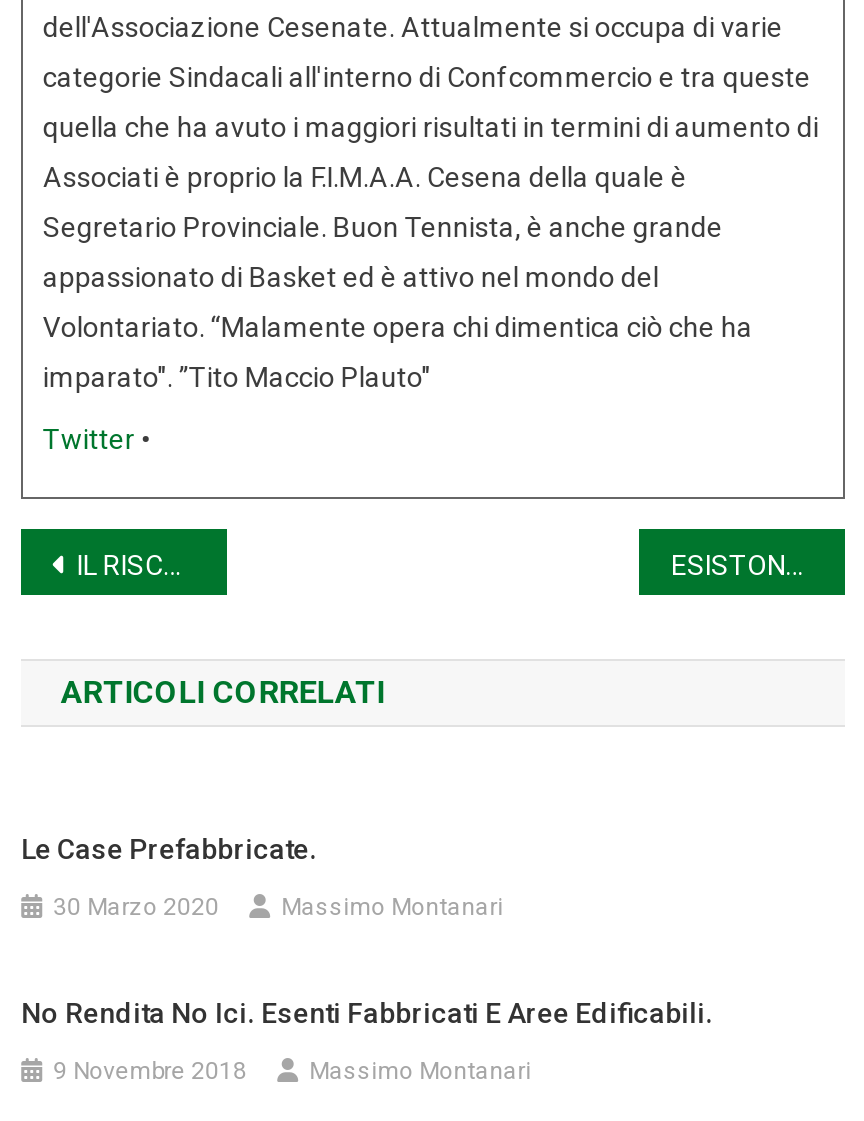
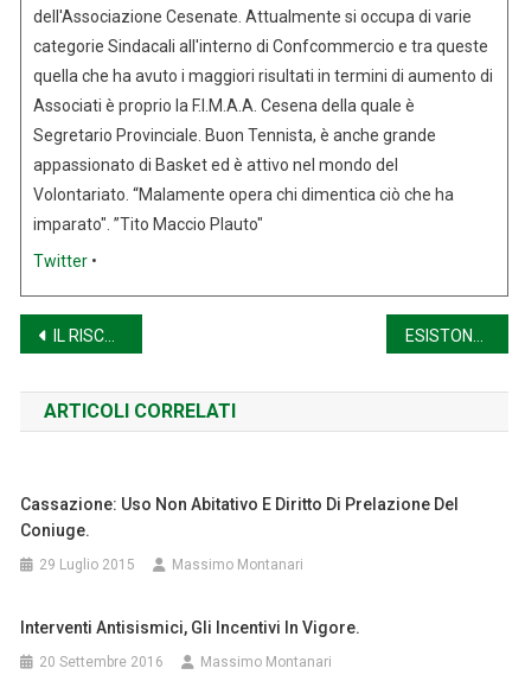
[21,832,317,864] Le Case Prefabbricate. -> [20,494,459,539] Cassazione: Uso Non Abitativo E Diritto Di Prelazione Del | Coniuge.
[53,892,219,920] 30 Marzo 2020 -> [39,556,135,572] 29 Luglio 2015
[21,996,713,1028] No Rendita No Ici. Esenti Fabbricati E Aree Edificabili. -> [20,618,360,637] Interventi Antisismici, Gli Incentivi In Vigore.
[53,1056,247,1084] 9 Novembre 2018 -> [39,653,164,670] 20 Settembre 2016

